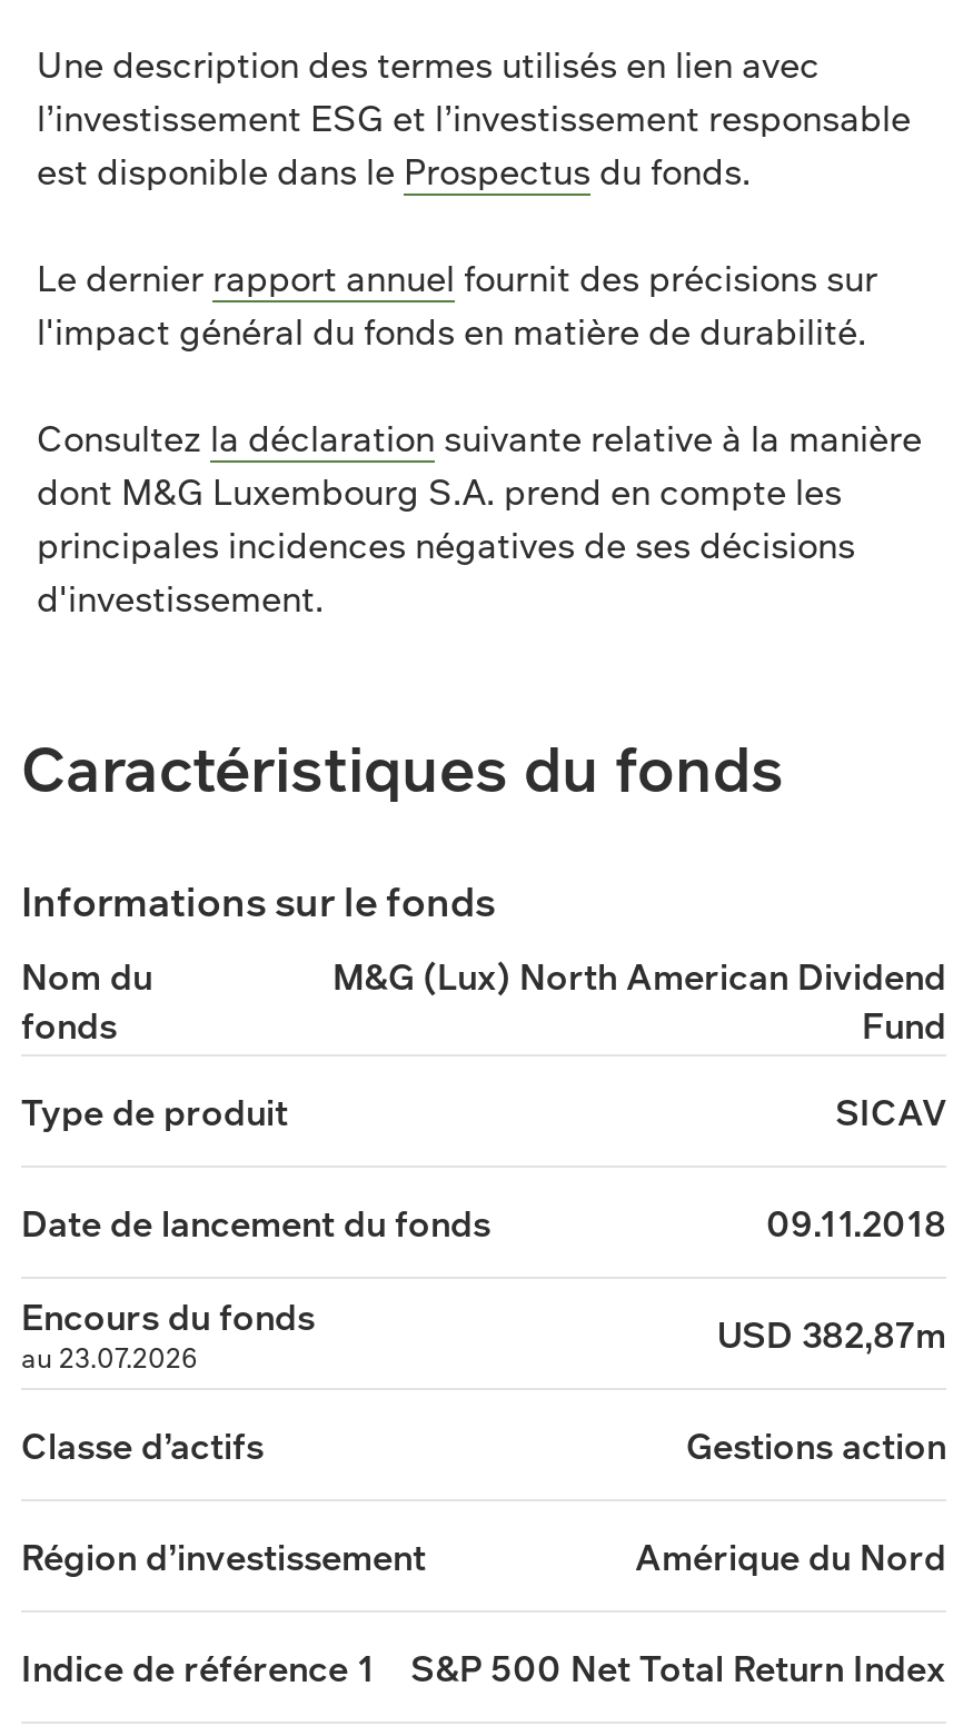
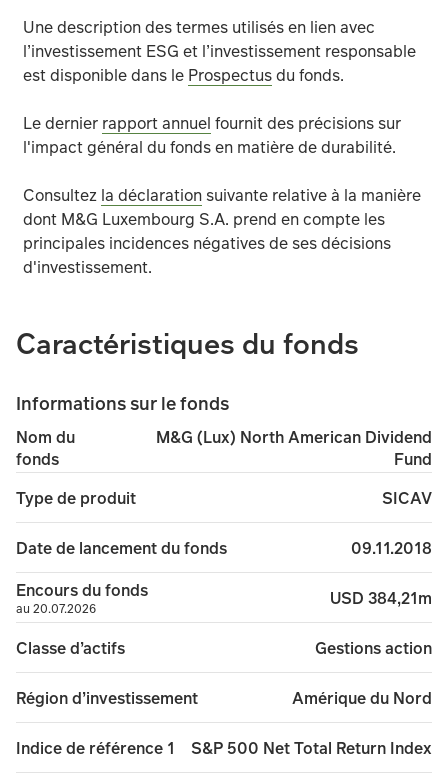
[717,1309,946,1358] USD 382,87m -> [330,586,432,608] USD 384,21m
[21,1339,197,1377] au 23.07.2026 -> [16,600,96,617] au 20.07.2026

